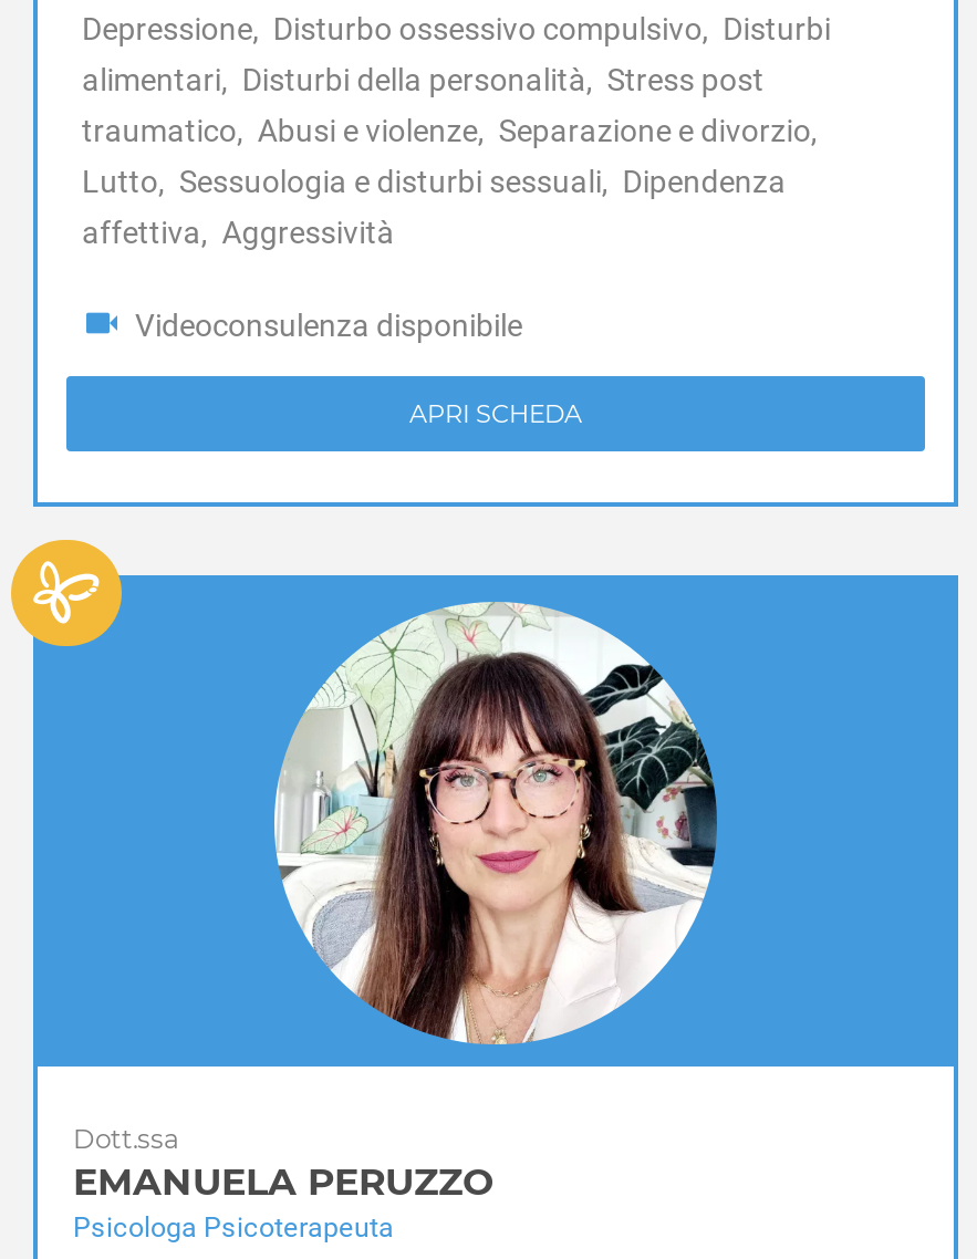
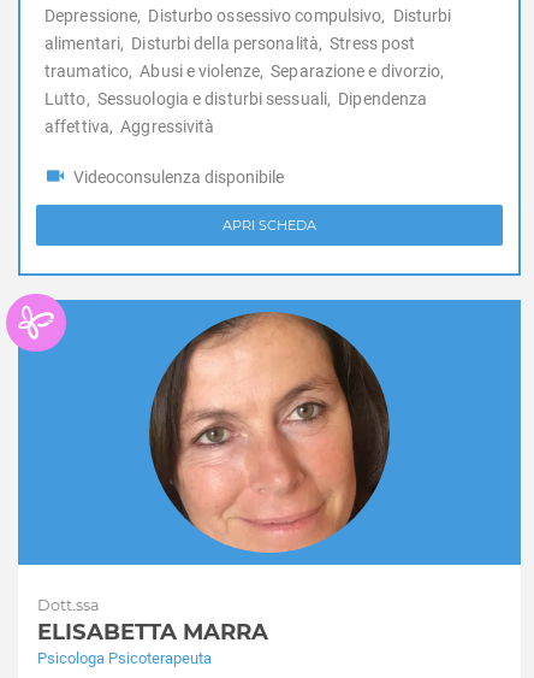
[9,538,958,1044] [image] -> [5,293,521,552] [image]
[73,1159,493,1203] EMANUELA PERUZZO -> [37,618,268,645] ELISABETTA MARRA

